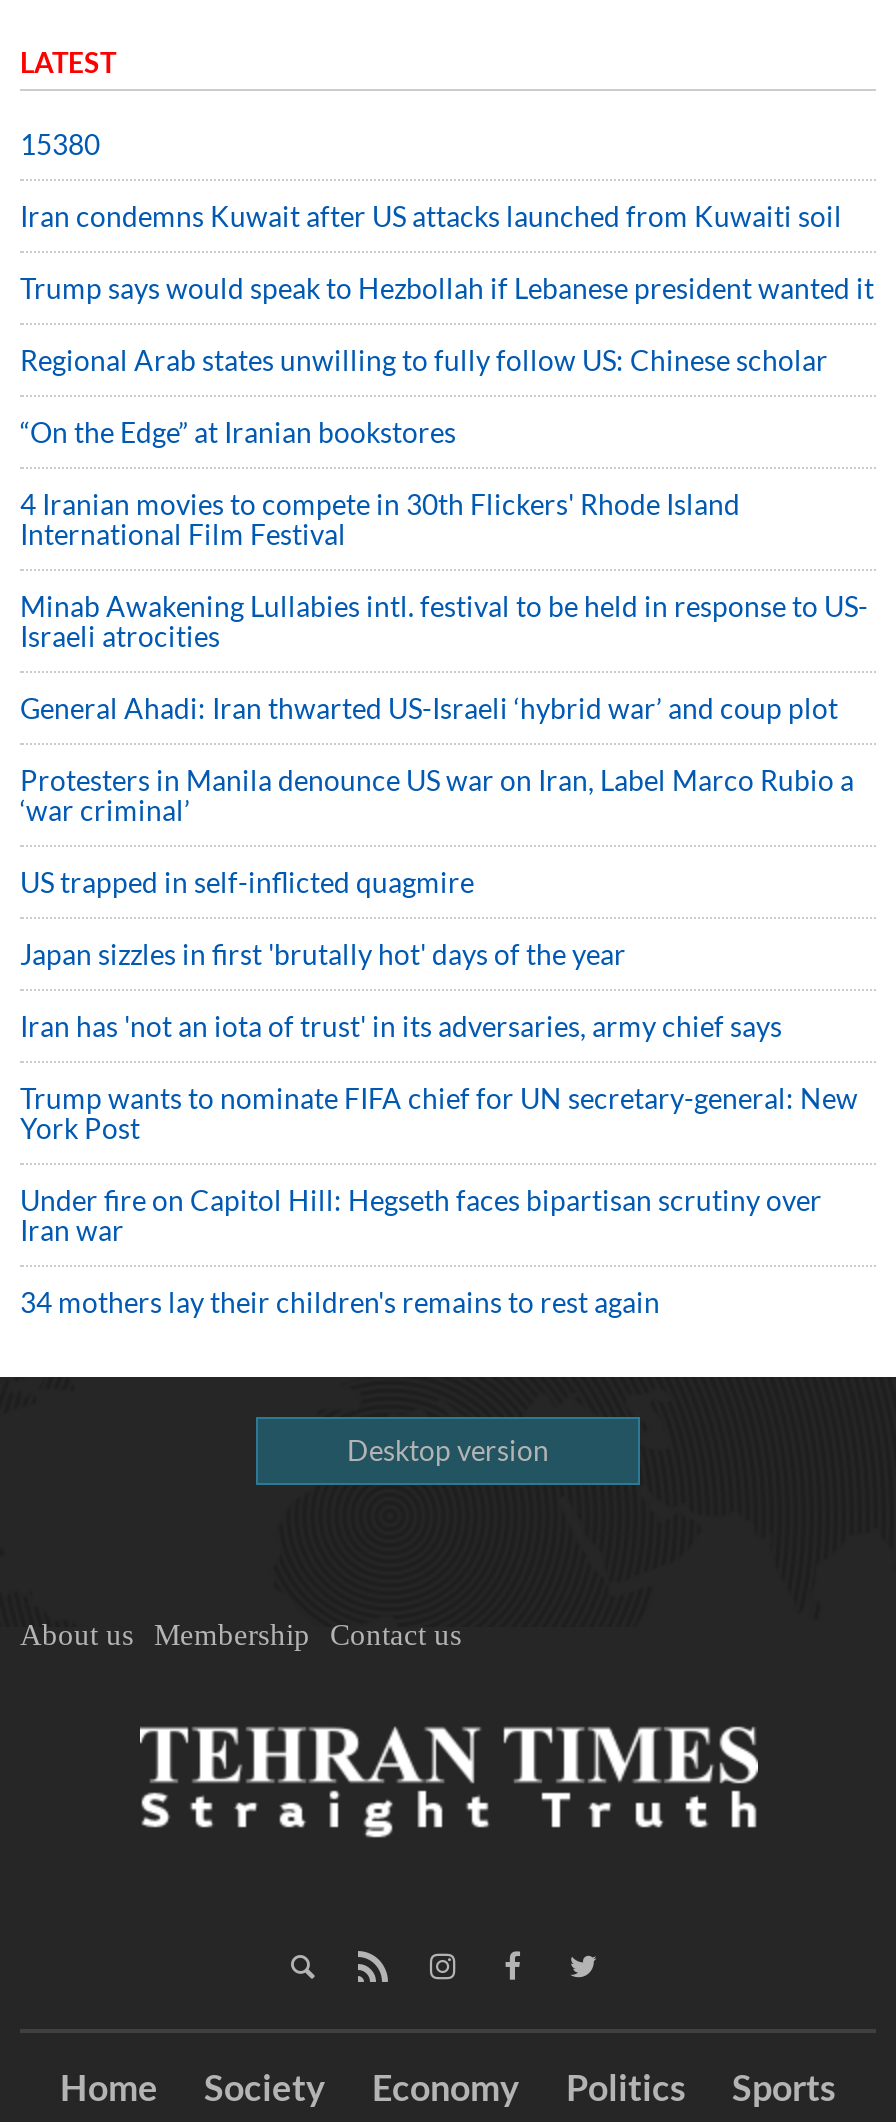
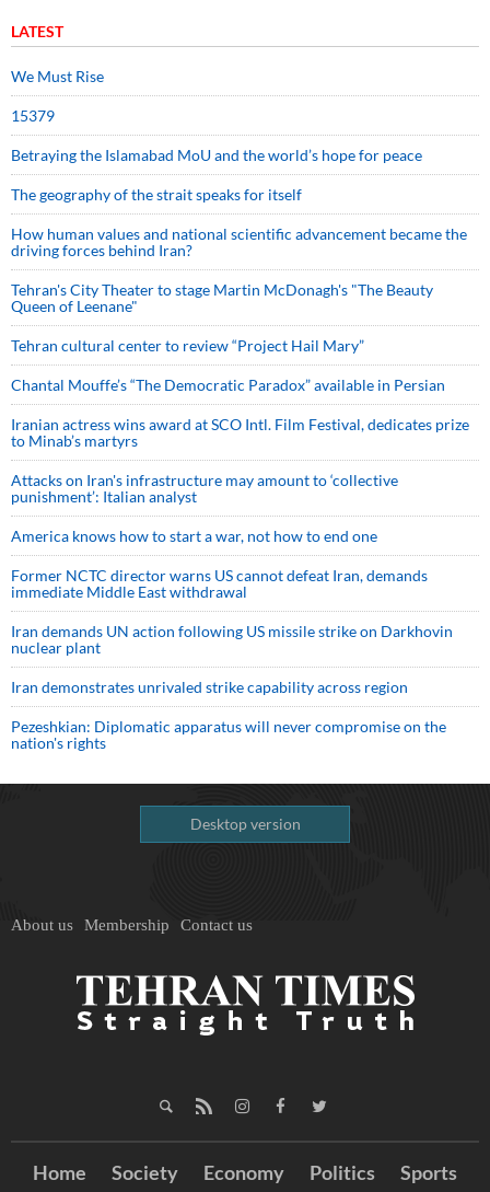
[20,128,100,162] 15380 -> [11,67,104,86] We Must Rise
[20,200,842,234] Iran condemns Kuwait after US attacks launched from Kuwaiti soil -> [11,107,55,125] 15379
[20,272,874,306] Trump says would speak to Hezbollah if Lebanese president wanted it -> [11,146,422,165] Betraying the Islamabad MoU and the world’s hope for peace
[20,344,828,378] Regional Arab states unwilling to fully follow US: Chinese scholar -> [11,185,302,204] The geography of the strait speaks for itself
[20,416,456,450] “On the Edge” at Iranian bookstores -> [11,225,467,260] How human values and national scientific advancement became the | driving forces behind Iran?
[20,488,740,552] 4 Iranian movies to compete in 30th Flickers' Rhode Island | International Film Festival -> [11,281,433,316] Tehran's City Theater to stage Martin McDonagh's "The Beauty | Queen of Leenane"
[20,590,868,654] Minab Awakening Lullabies intl. festival to be held in response to US- | Israeli atrocities -> [11,336,364,355] Tehran cultural center to review “Project Hail Mary”
[20,692,838,726] General Ahadi: Iran thwarted US-Israeli ‘hybrid war’ and coup plot -> [11,376,445,394] Chantal Mouffe’s “The Democratic Paradox” available in Persian
[20,764,854,828] Protesters in Manila denounce US war on Iran, Label Marco Rubio a | ‘war criminal’ -> [11,415,469,450] Iranian actress wins award at SCO Intl. Film Festival, dedicates prize | to Minab’s martyrs
[20,866,480,900] US trapped in self-inflicted quagmire -> [11,471,398,506] Attacks on Iran's infrastructure may amount to ‘collective | punishment’: Italian analyst
[20,938,626,972] Japan sizzles in first 'brutally hot' days of the year -> [11,527,377,545] America knows how to start a war, not how to end one
[20,1010,788,1044] Iran has 'not an iota of trust' in its adversaries, army chief says -> [11,566,428,601] Former NCTC director warns US cannot defeat Iran, demands | immediate Middle East withdrawal
[20,1082,858,1146] Trump wants to nominate FIFA chief for UN secretary-general: New | York Post -> [11,622,453,657] Iran demands UN action following US missile strike on Darkhovin | nuclear plant
[20,1184,822,1248] Under fire on Capitol Hill: Hegseth faces bipartisan scrutiny over | Iran war -> [11,678,408,696] Iran demonstrates unrivaled strike capability across region
[20,1286,660,1320] 34 mothers lay their children's remains to rest again -> [11,717,446,752] Pezeshkian: Diplomatic apparatus will never compromise on the | nation's rights

